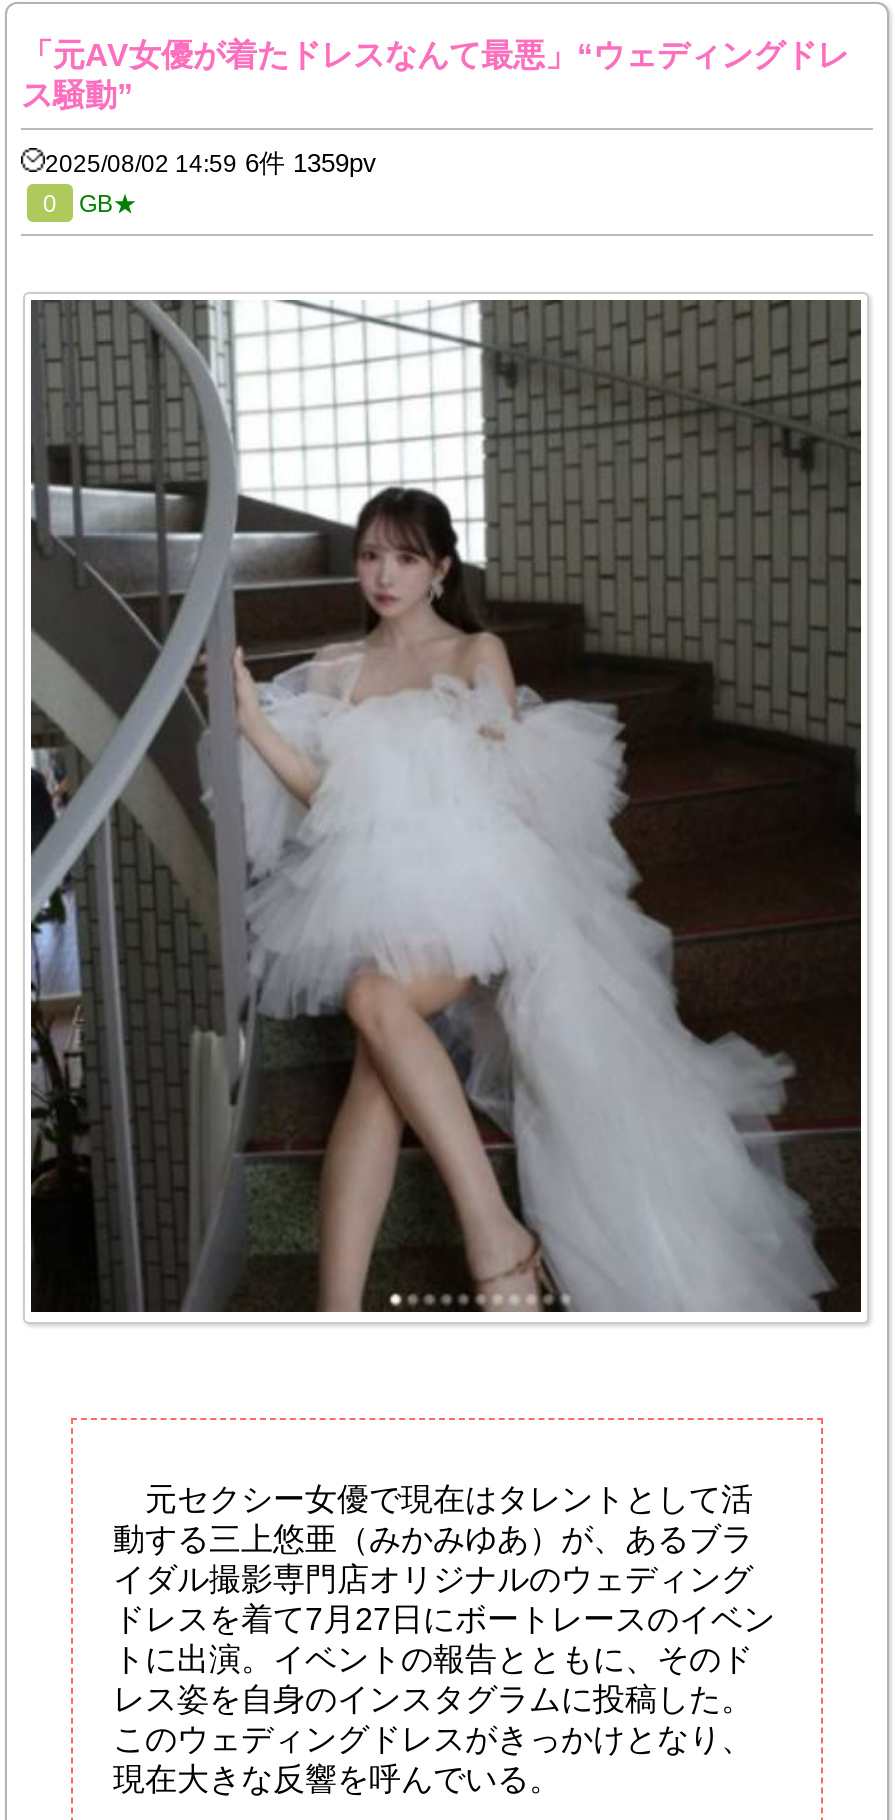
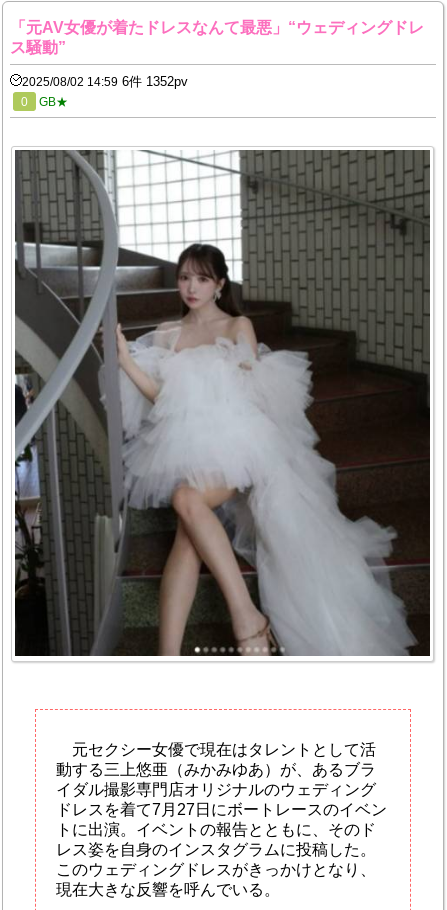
[45,148,377,178] 2025/08/02 14:59 6件 1359pv -> [22,74,188,89] 2025/08/02 14:59 6件 1352pv

